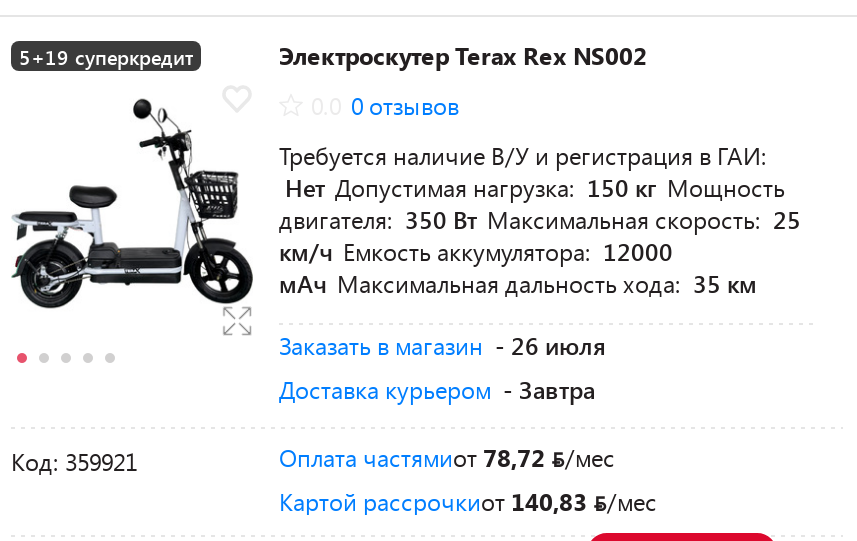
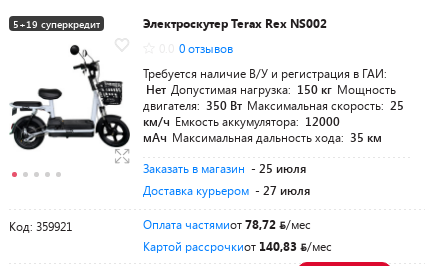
[279,329,605,405] Заказать в магазин - 26 июля | Доставка курьером - Завтра -> [143,160,310,198] Заказать в магазин - 25 июля | Доставка курьером - 27 июля

